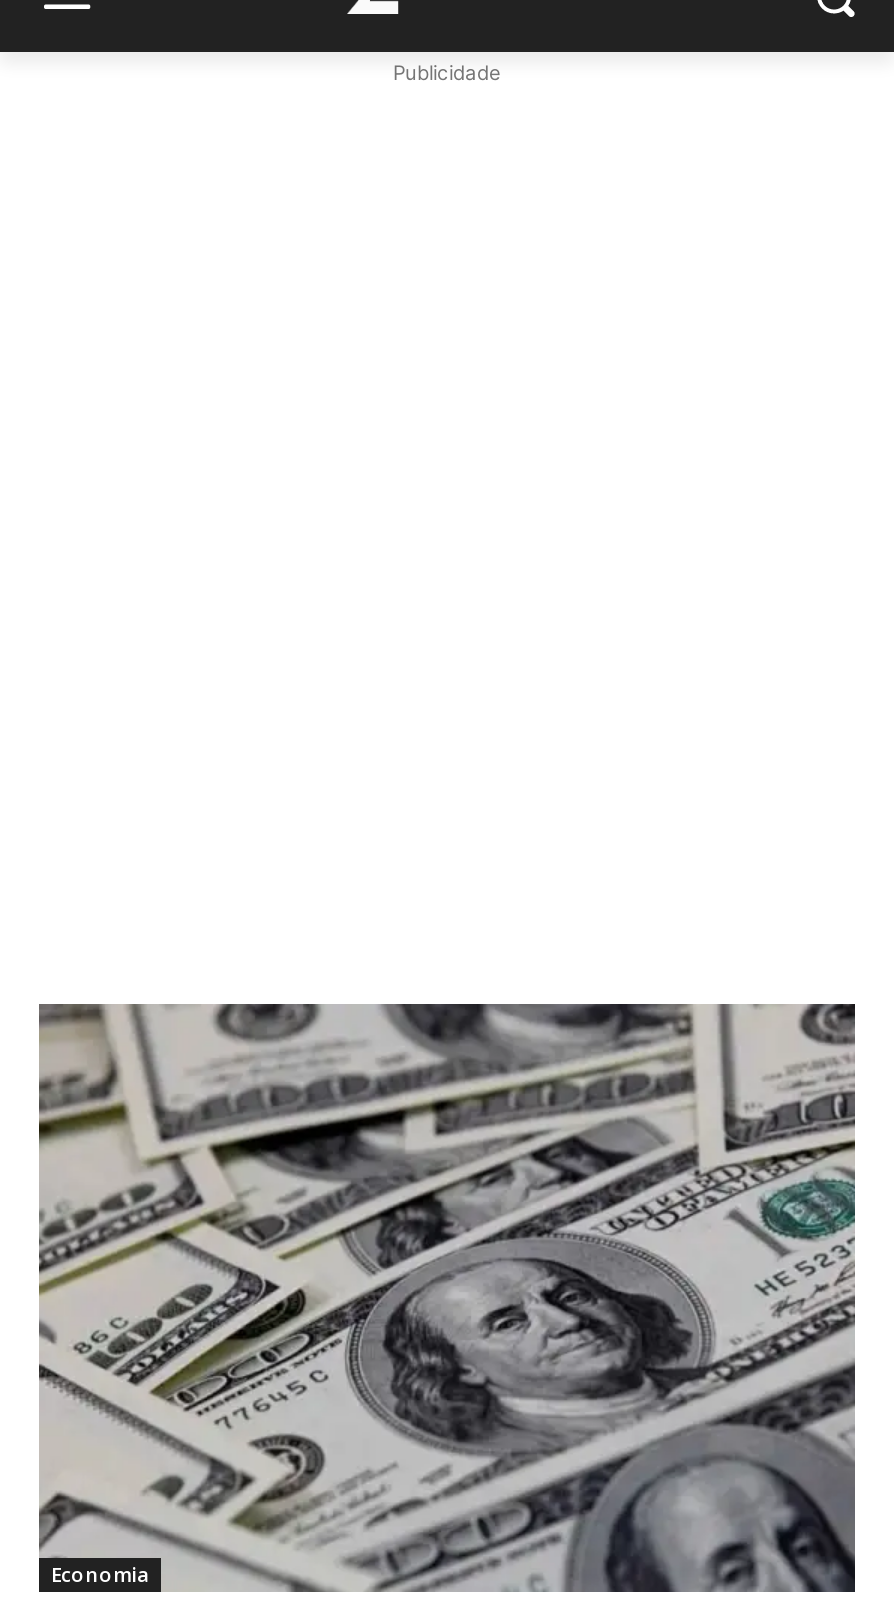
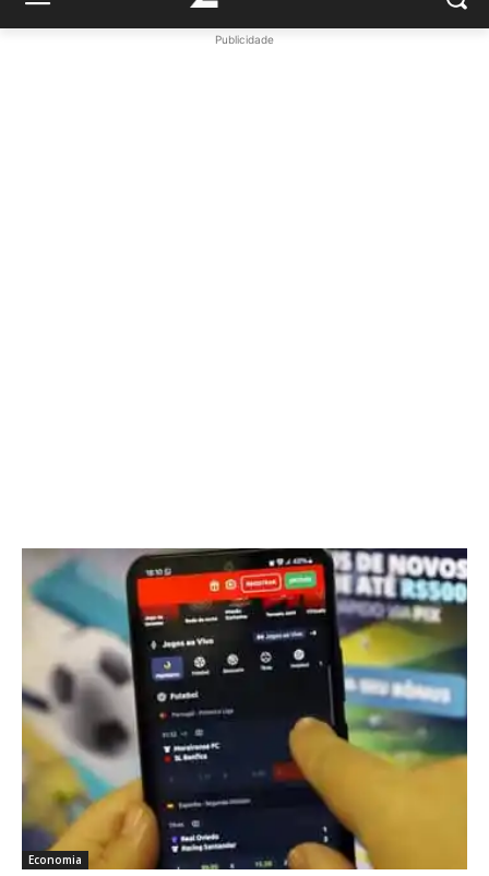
[37,1002,857,1594] [image] -> [22,547,468,871] [image]

